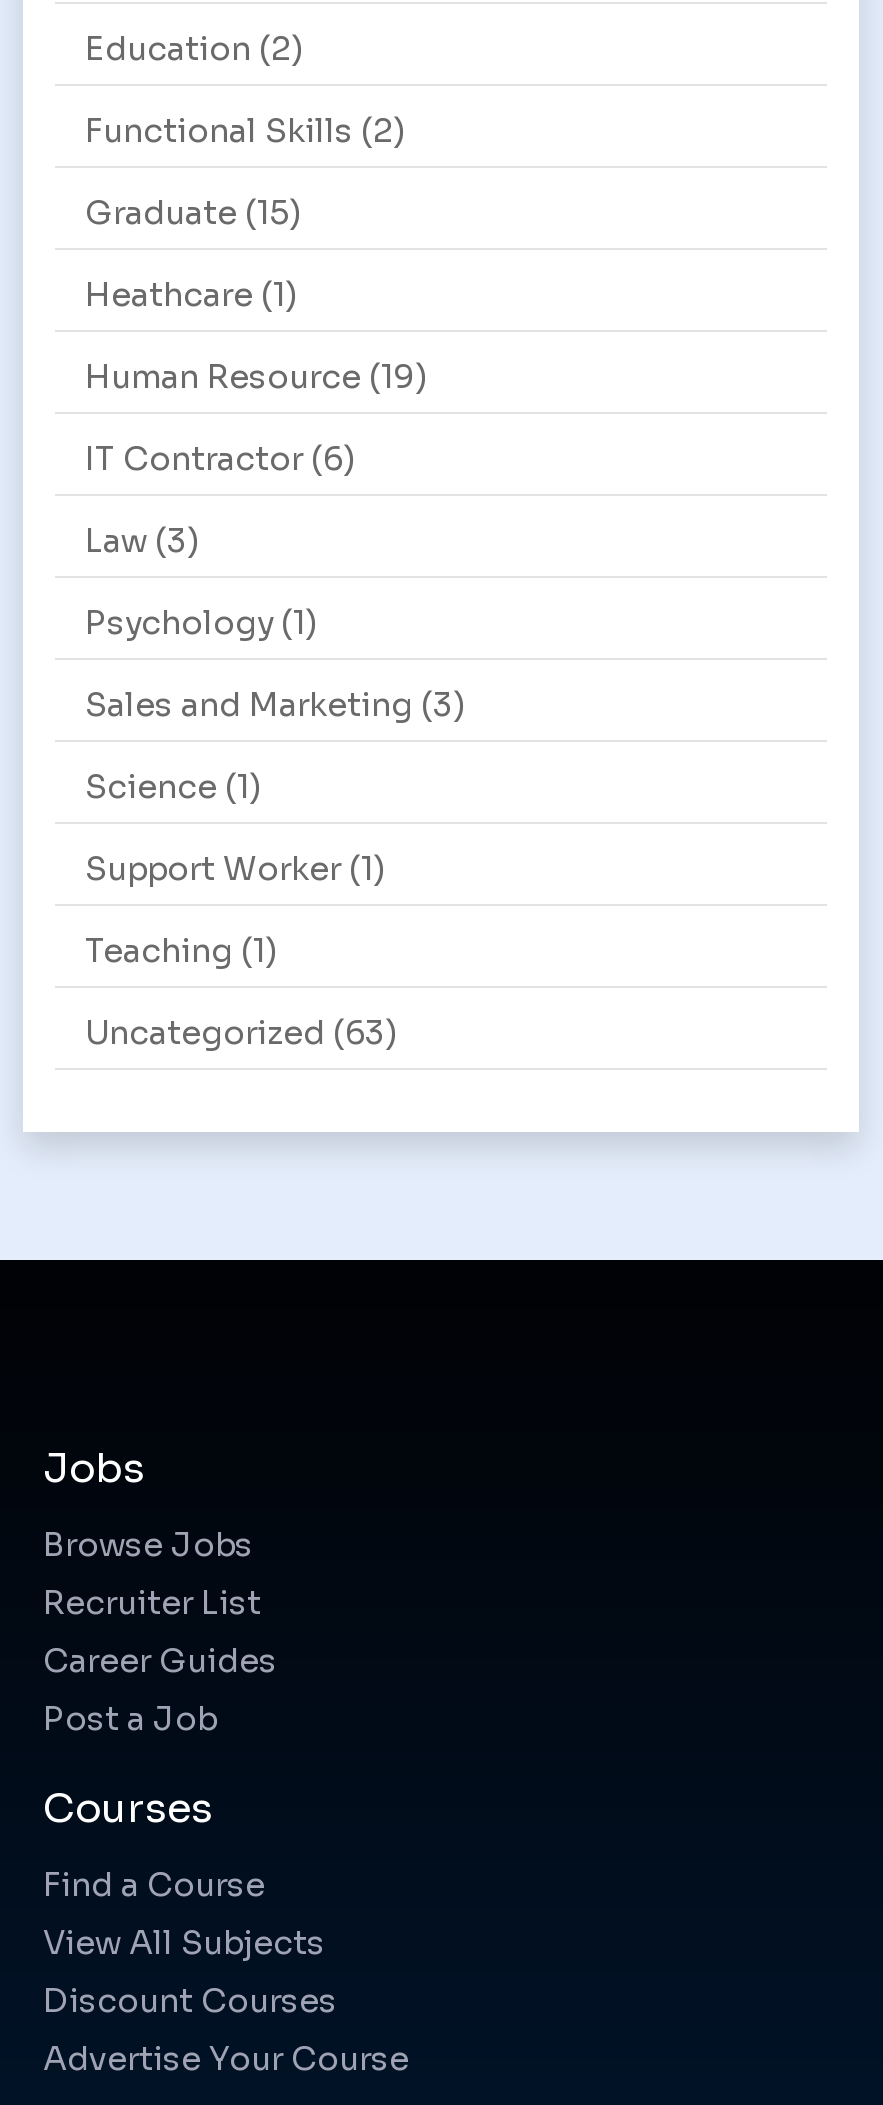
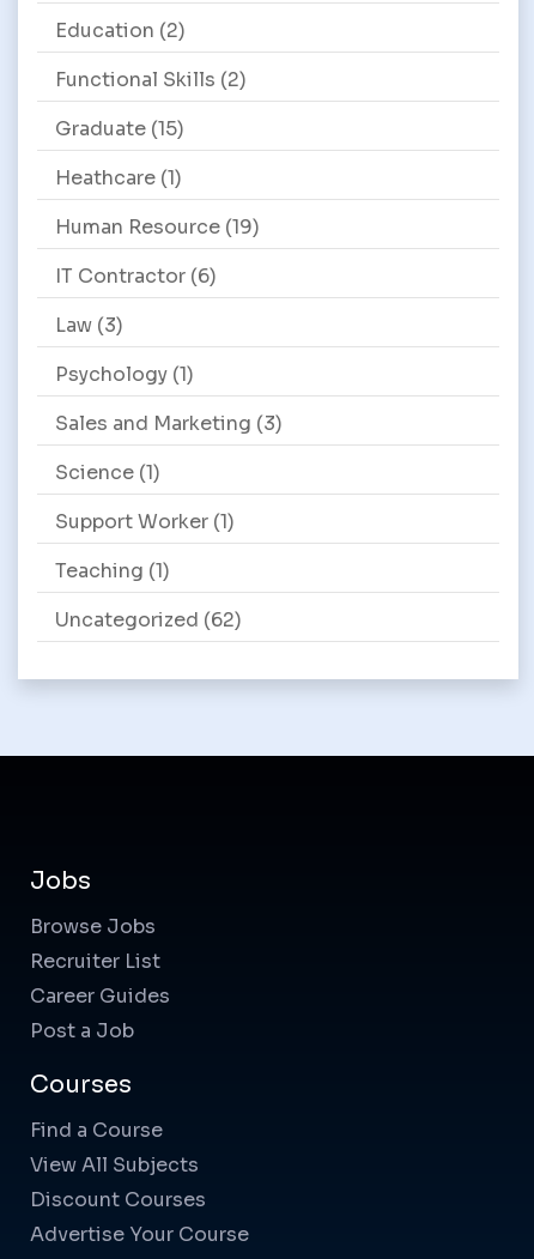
[85,1012,397,1054] Uncategorized (63) -> [55,607,242,632] Uncategorized (62)

